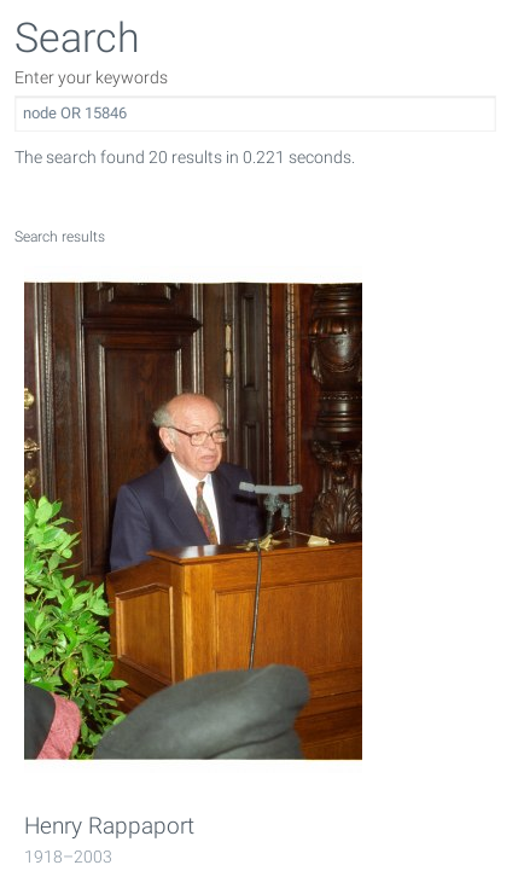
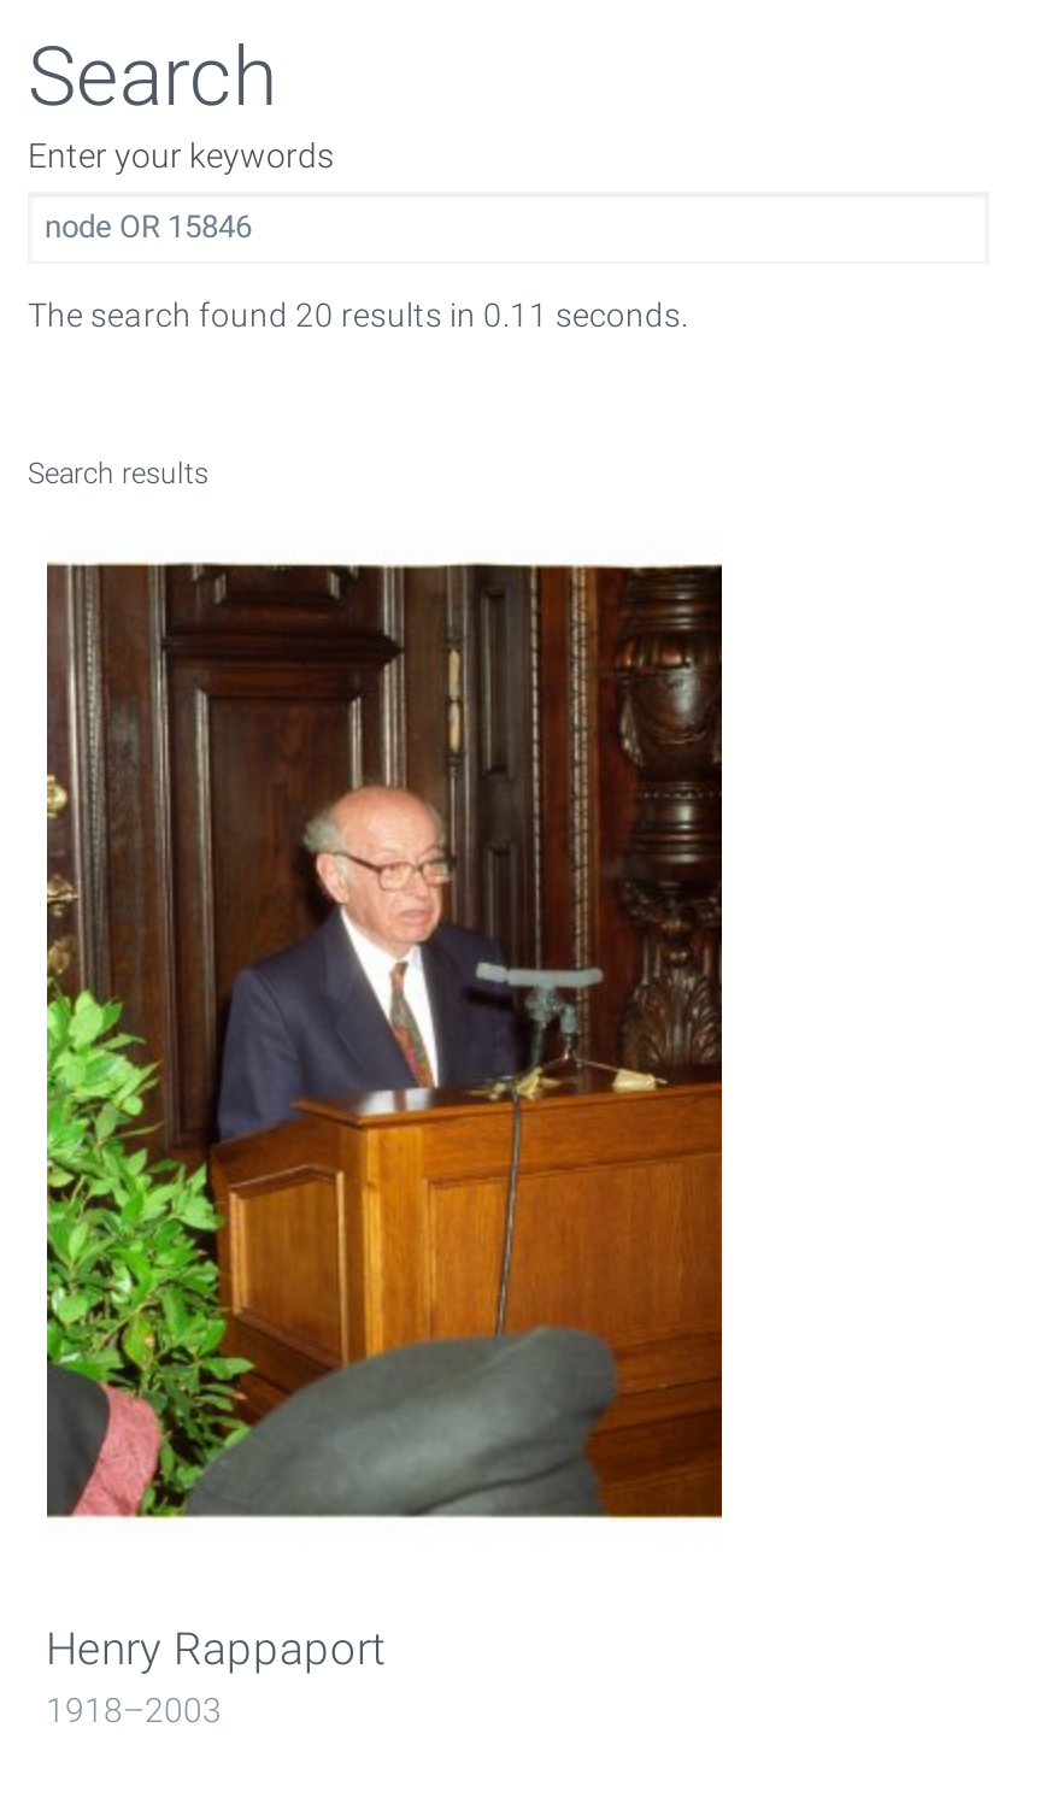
[14,147,355,166] The search found 20 results in 0.221 seconds. -> [28,294,688,333] The search found 20 results in 0.11 seconds.

